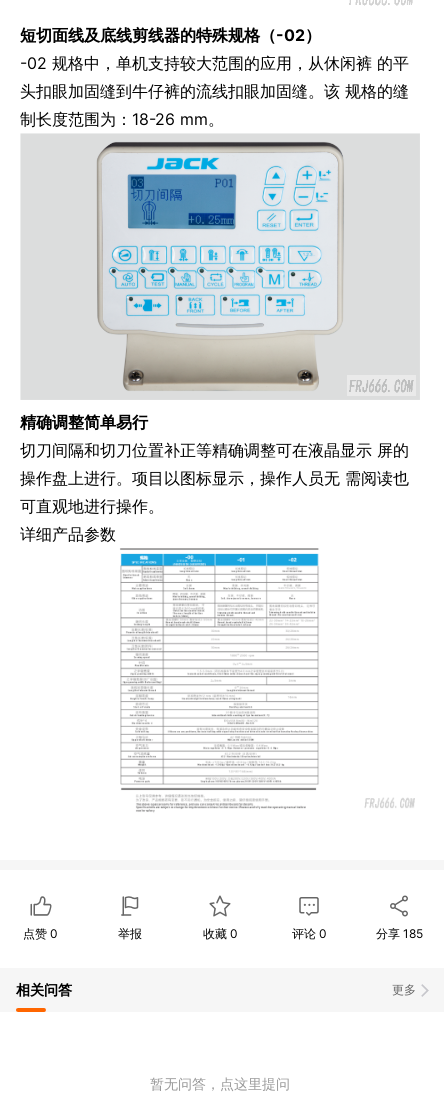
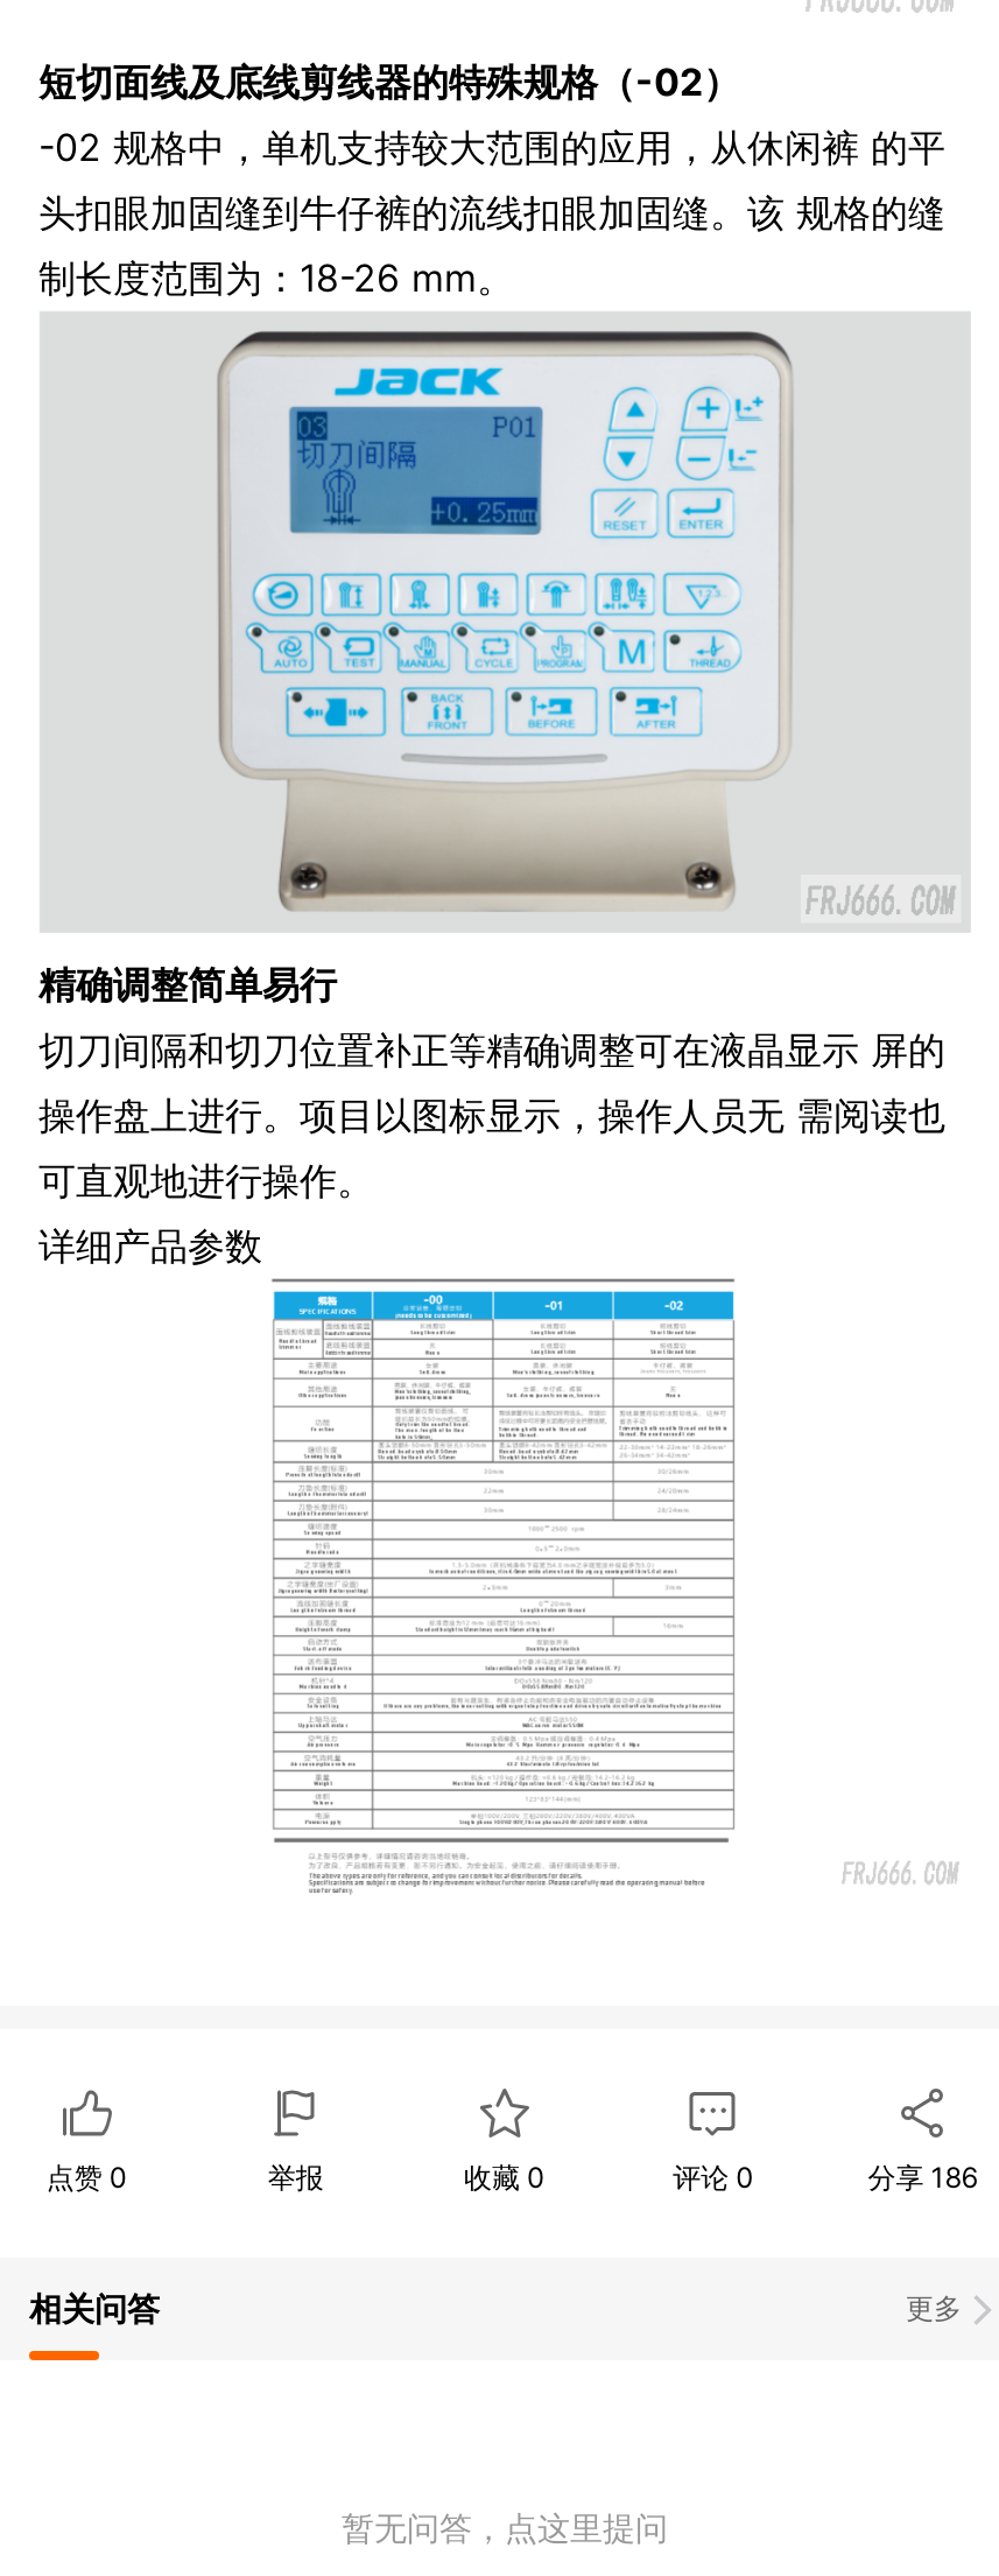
[376,926,423,941] 分享185 -> [868,2160,977,2195] 分享186

